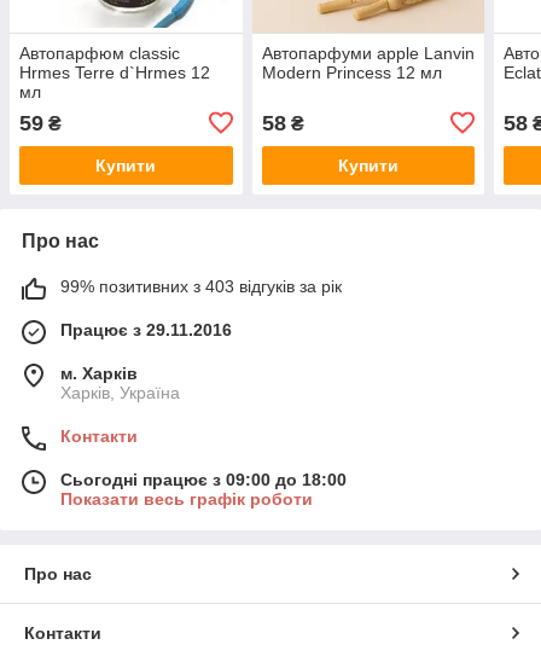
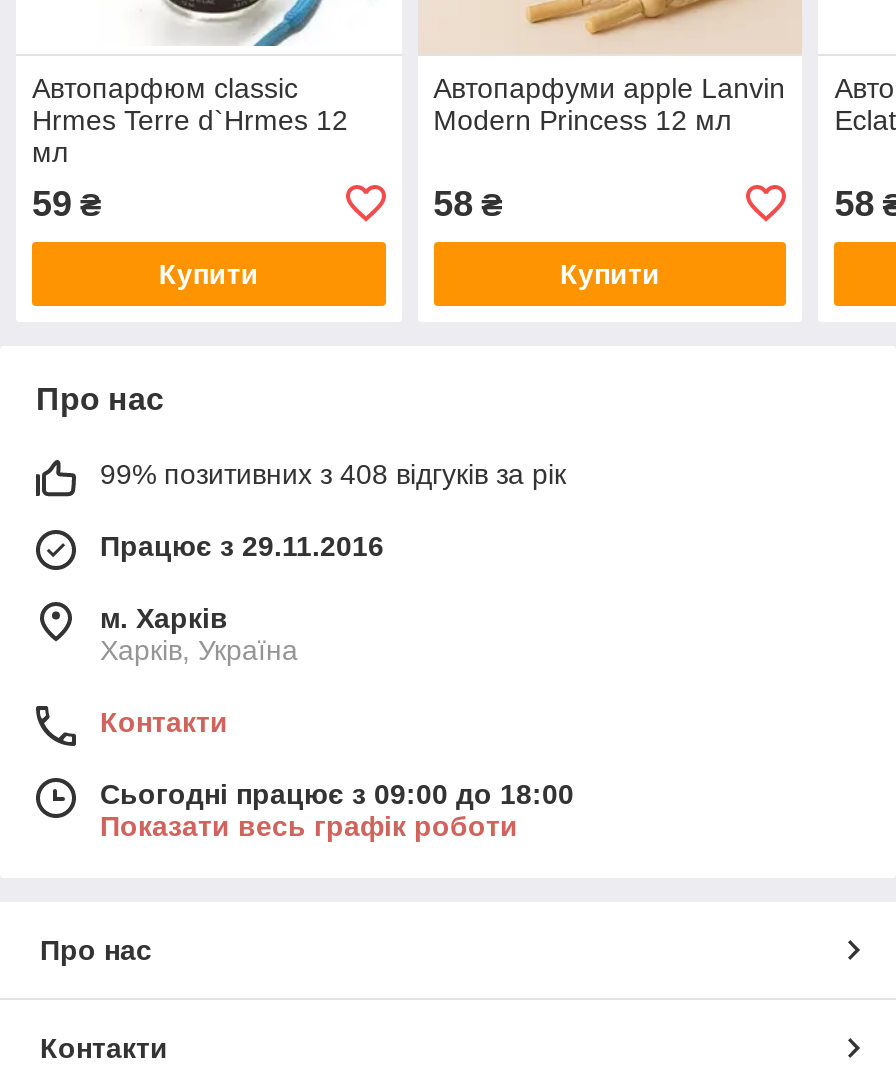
[60,276,342,296] 99% позитивних з 403 відгуків за рік -> [100,458,566,490] 99% позитивних з 408 відгуків за рік

